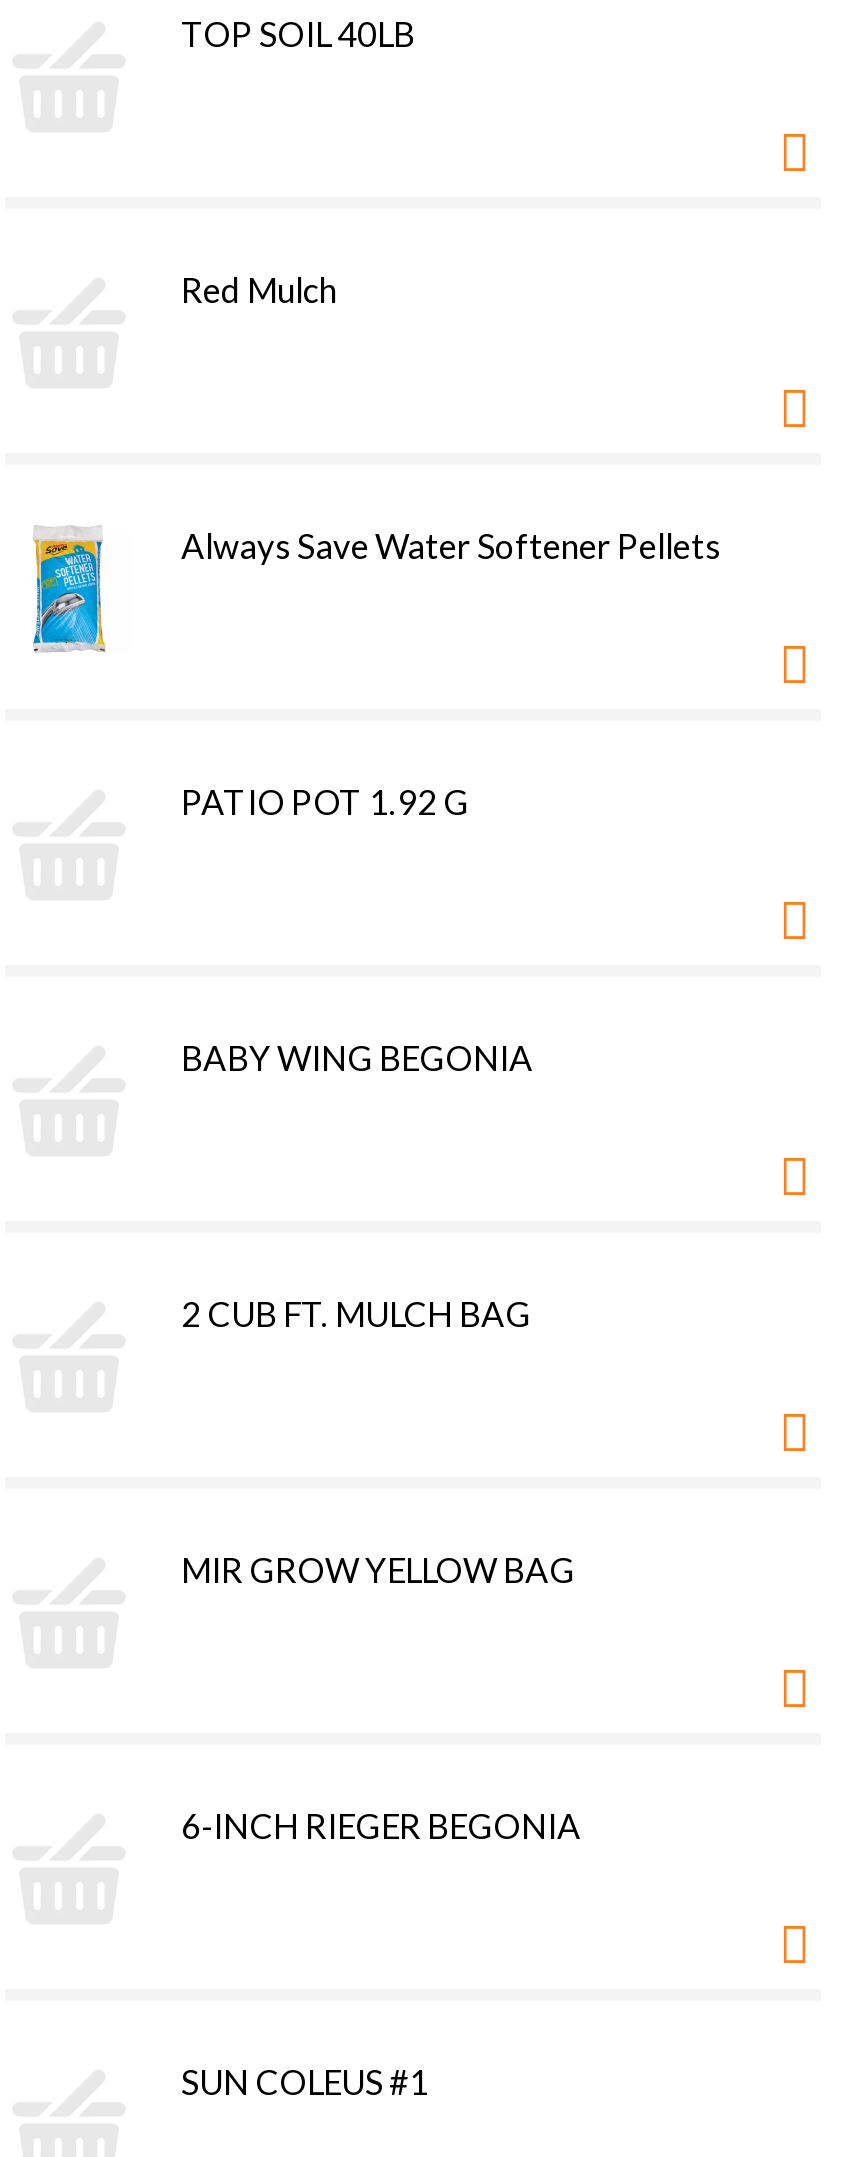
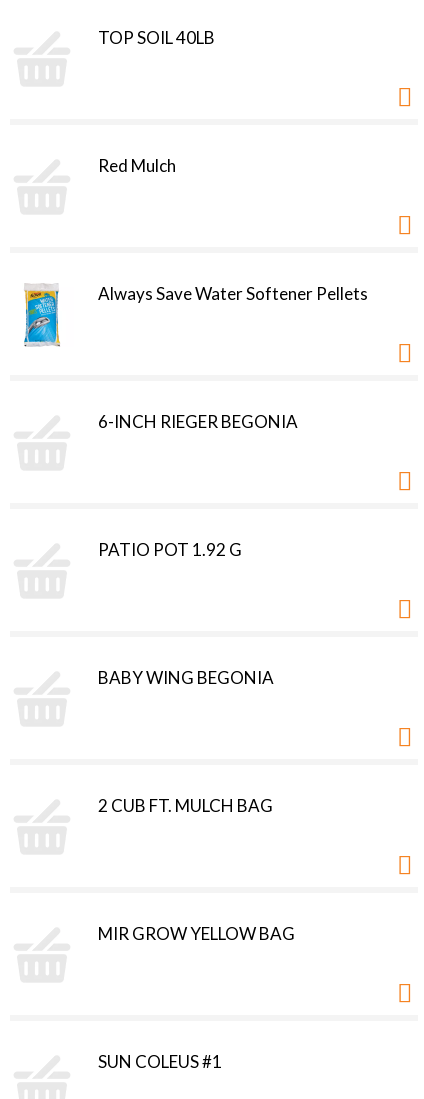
moved [181,781,575,1591] -> [98,539,295,944]: PATIO POT 1.92 G | BABY WING BEGONIA | 2 CUB FT. MULCH BAG | MIR GROW YELLOW BAG
moved [181,1805,581,1847] -> [98,411,298,432]: 6-INCH RIEGER BEGONIA

